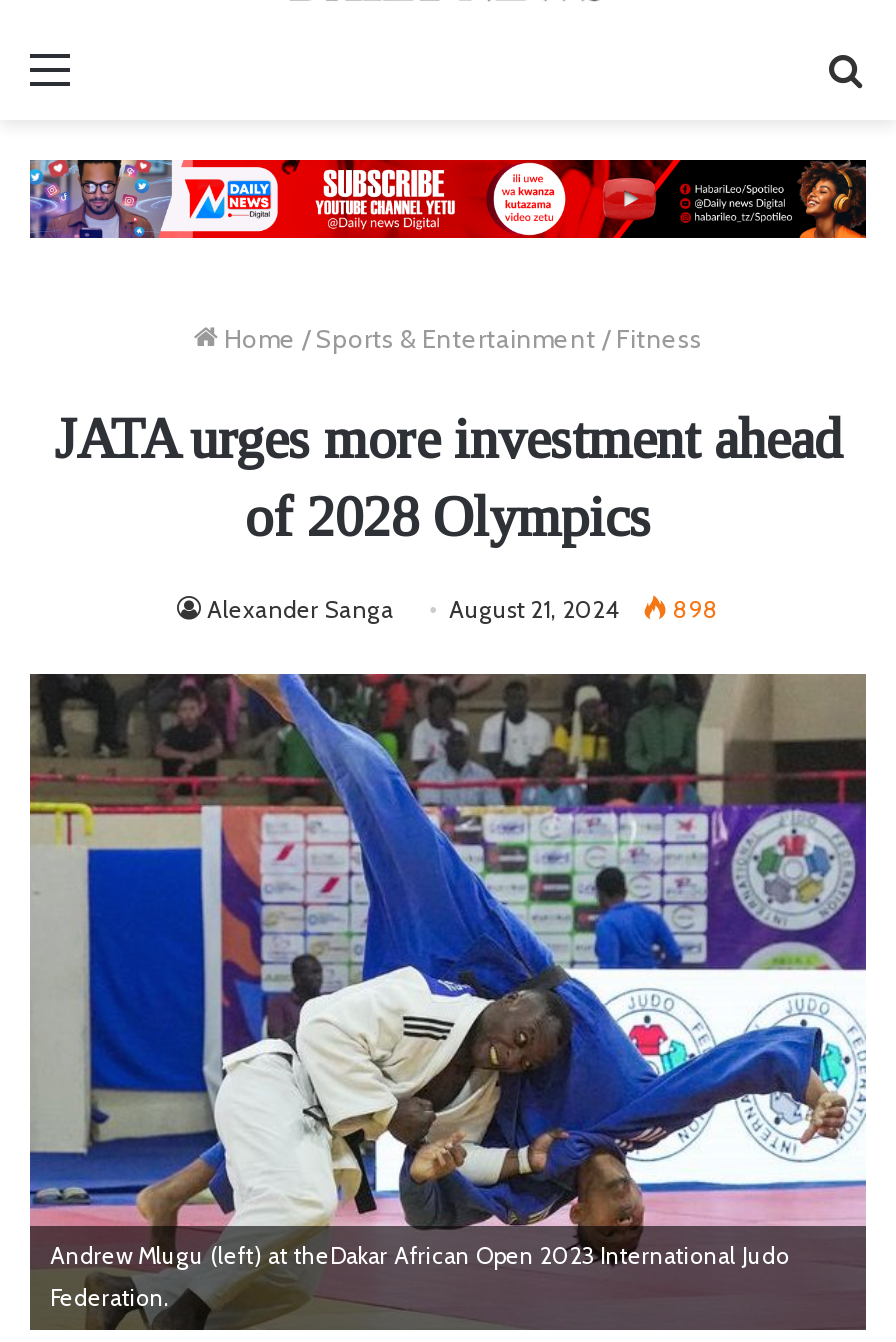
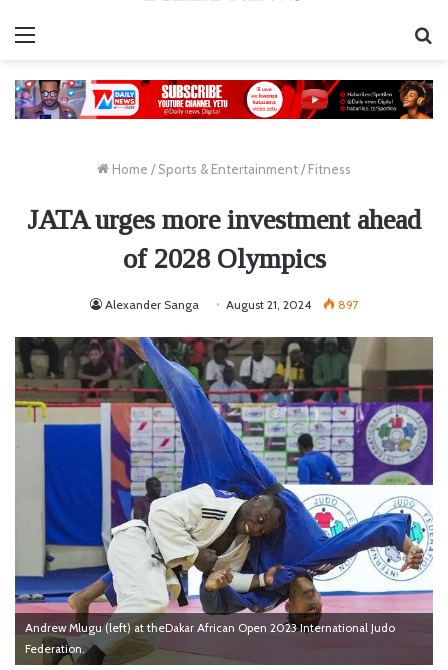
[207,594,719,624] Alexander Sanga August 21, 2024 898 -> [104,297,358,312] Alexander Sanga August 21, 2024 897

